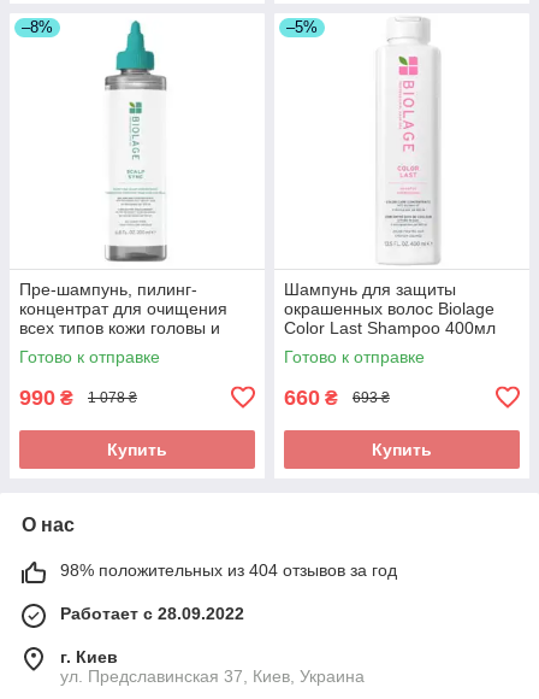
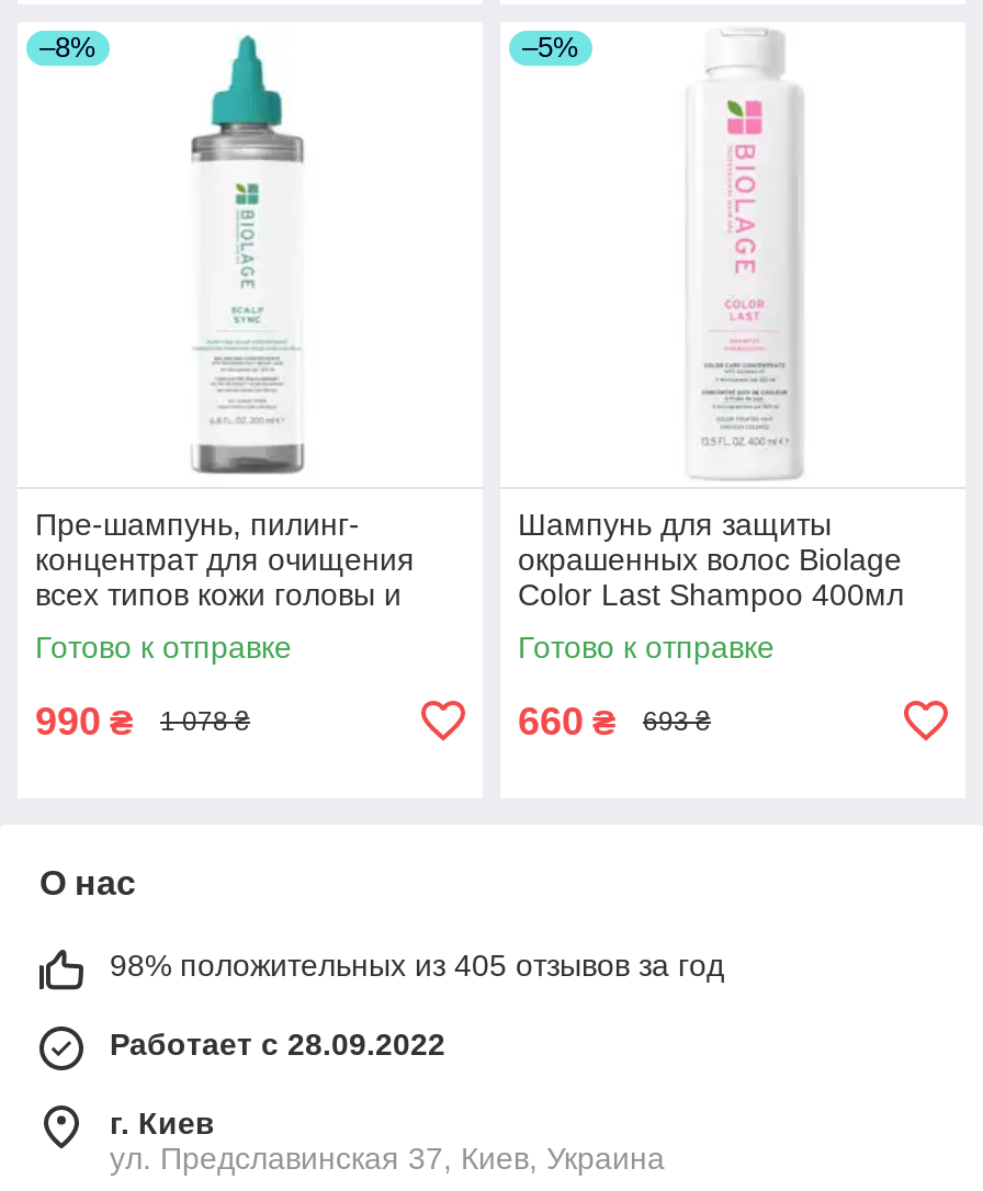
[107,440,167,459] Купить -> none
[372,440,432,459] Купить -> none
[60,560,397,579] 98% положительных из 404 отзывов за год -> [110,947,724,982] 98% положительных из 405 отзывов за год

